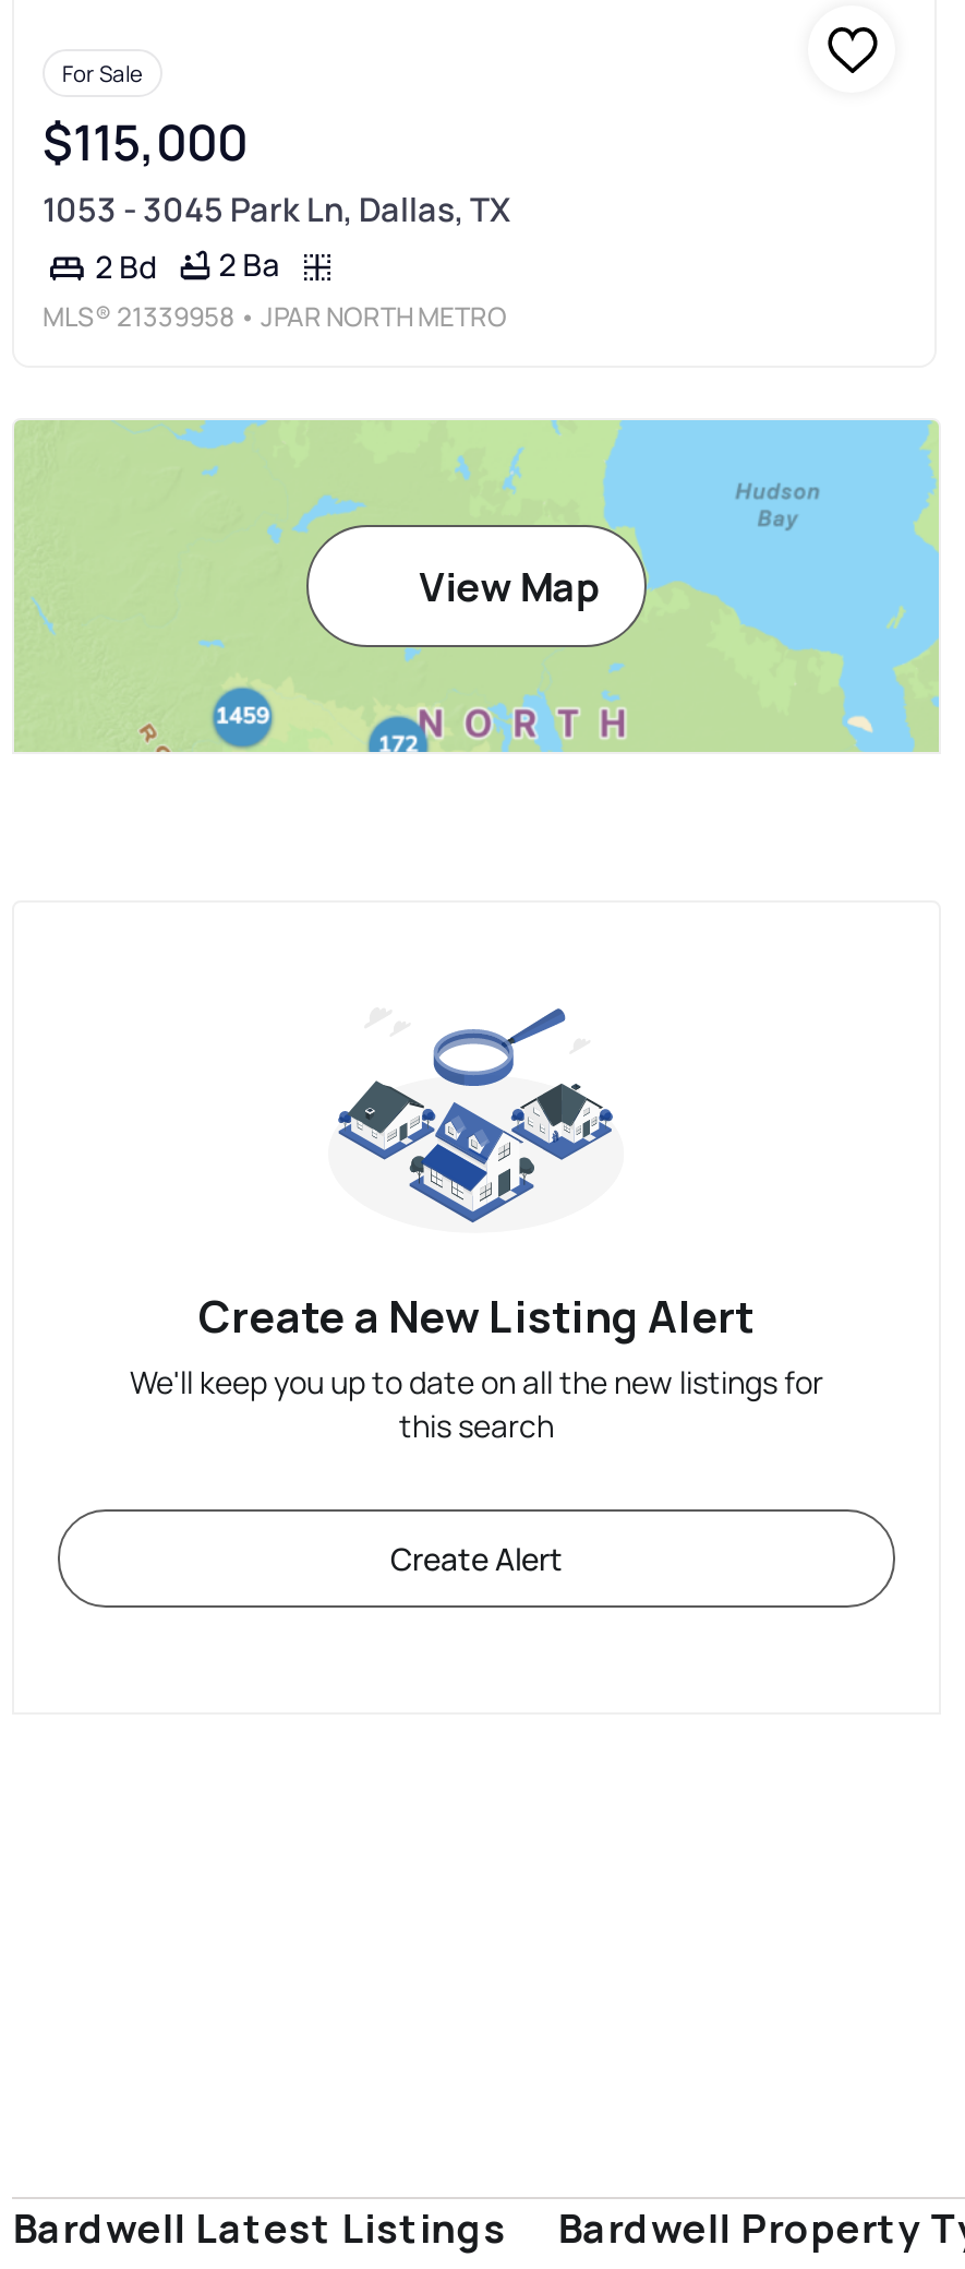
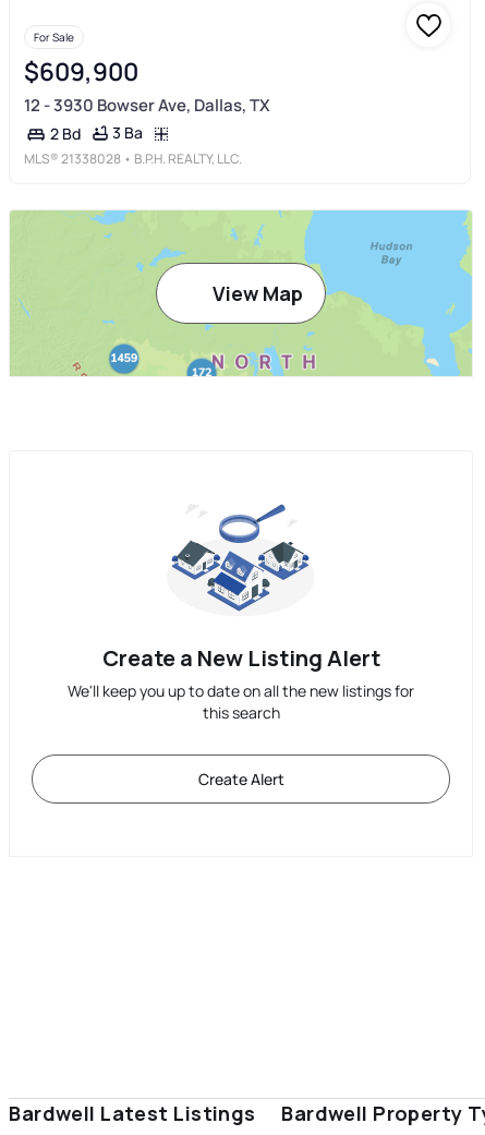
[43,109,248,176] $115,000 -> [24,55,138,89] $609,900
[43,186,511,232] 1053 - 3045 Park Ln, Dallas, TX -> [24,94,270,116] 12 - 3930 Bowser Ave, Dallas, TX
[95,244,280,287] 2 Bd 2 Ba -> [50,123,143,144] 2 Bd 3 Ba
[43,298,507,335] MLS® 21339958 • JPAR NORTH METRO -> [24,149,242,168] MLS® 21338028 • B.P.H. REALTY, LLC.

